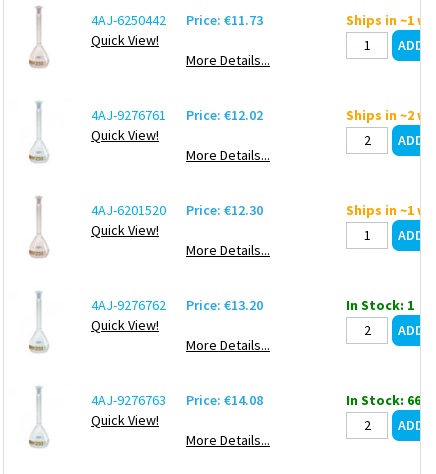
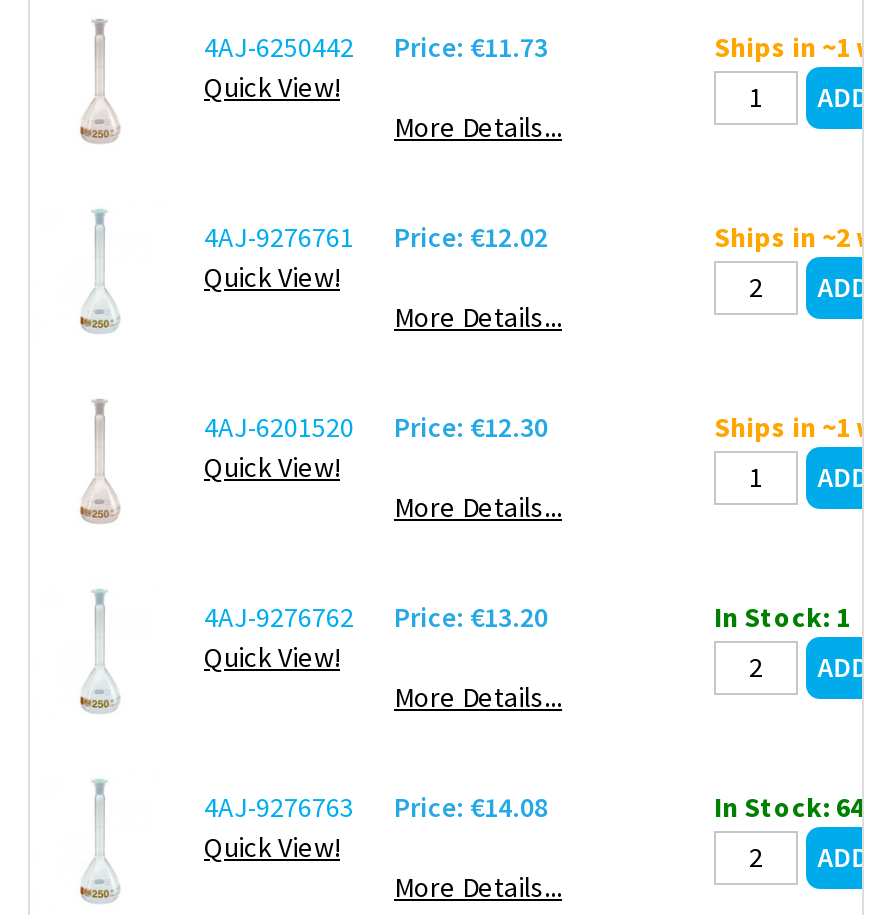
[346,391,421,409] In Stock: 66 -> [714,789,864,825] In Stock: 64

